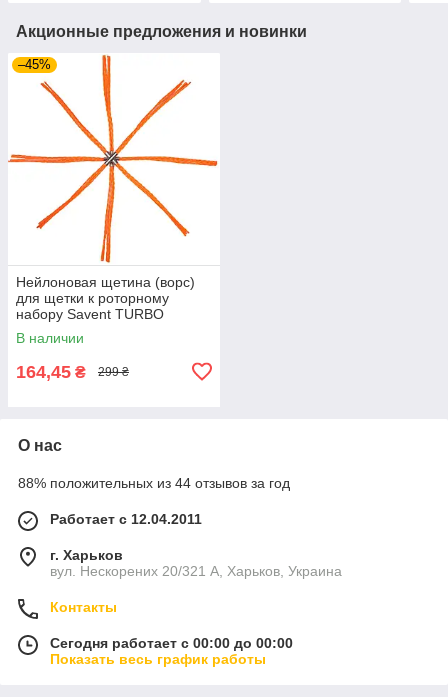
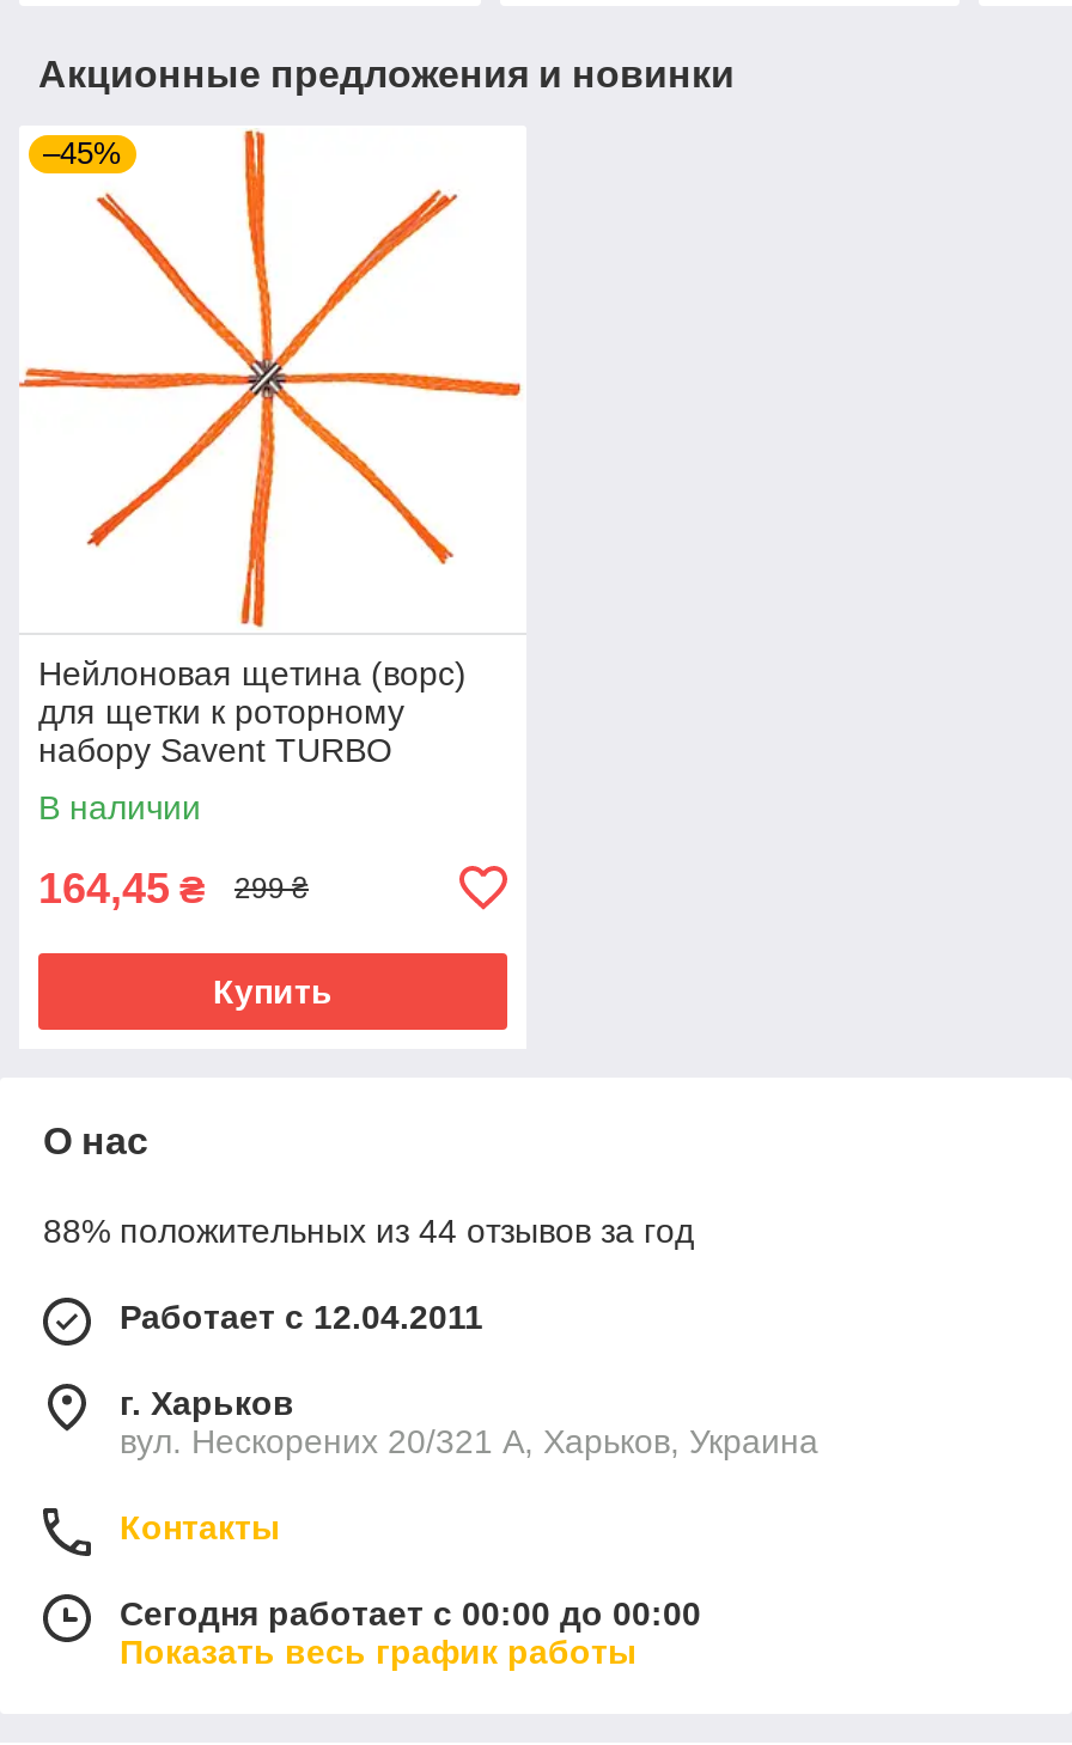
none -> [213,972,333,1010] Купить

